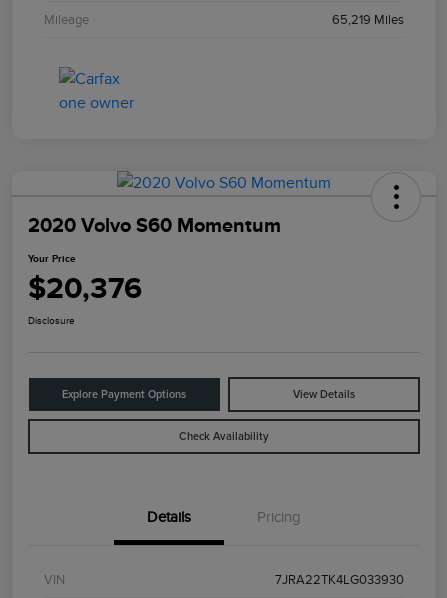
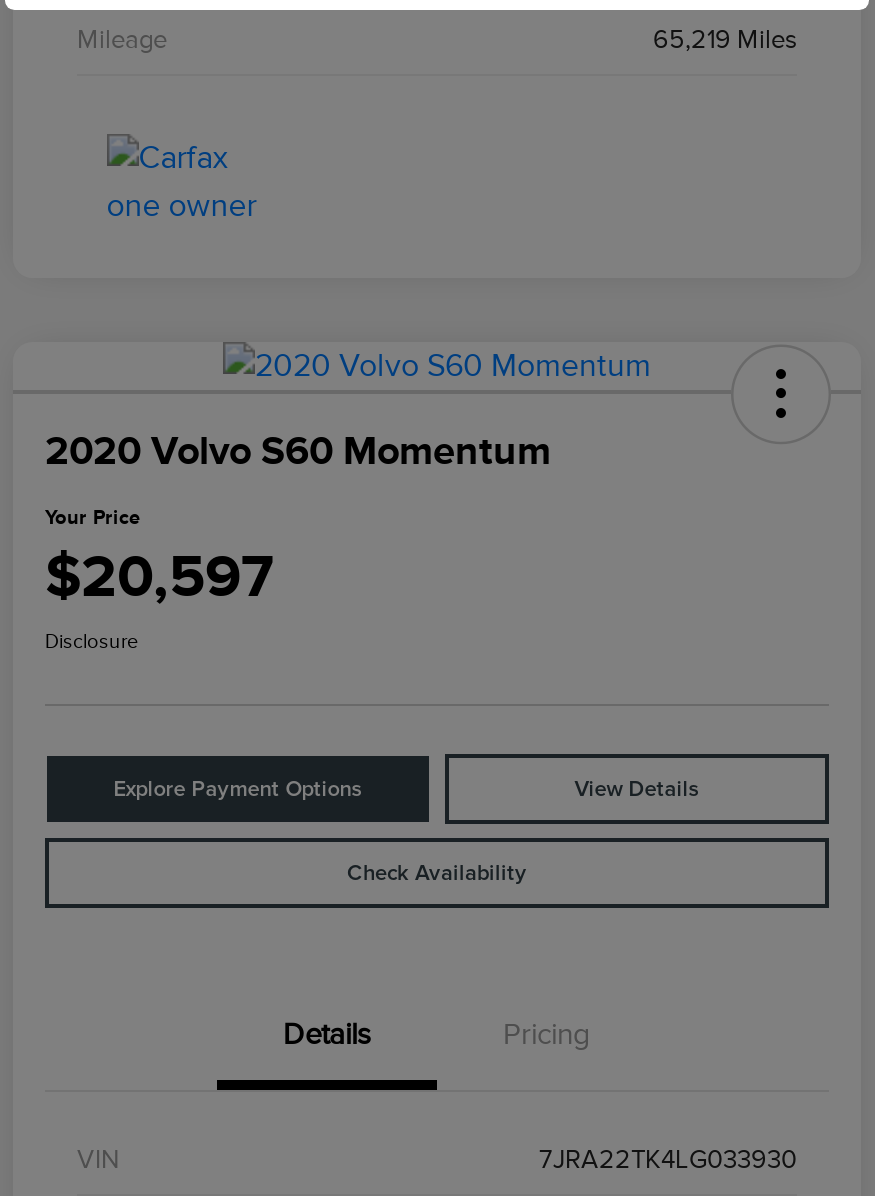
[28,271,142,305] $20,376 -> [45,542,273,610] $20,597

